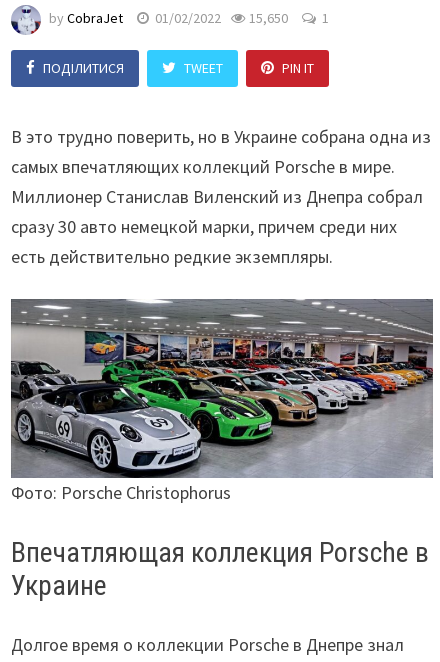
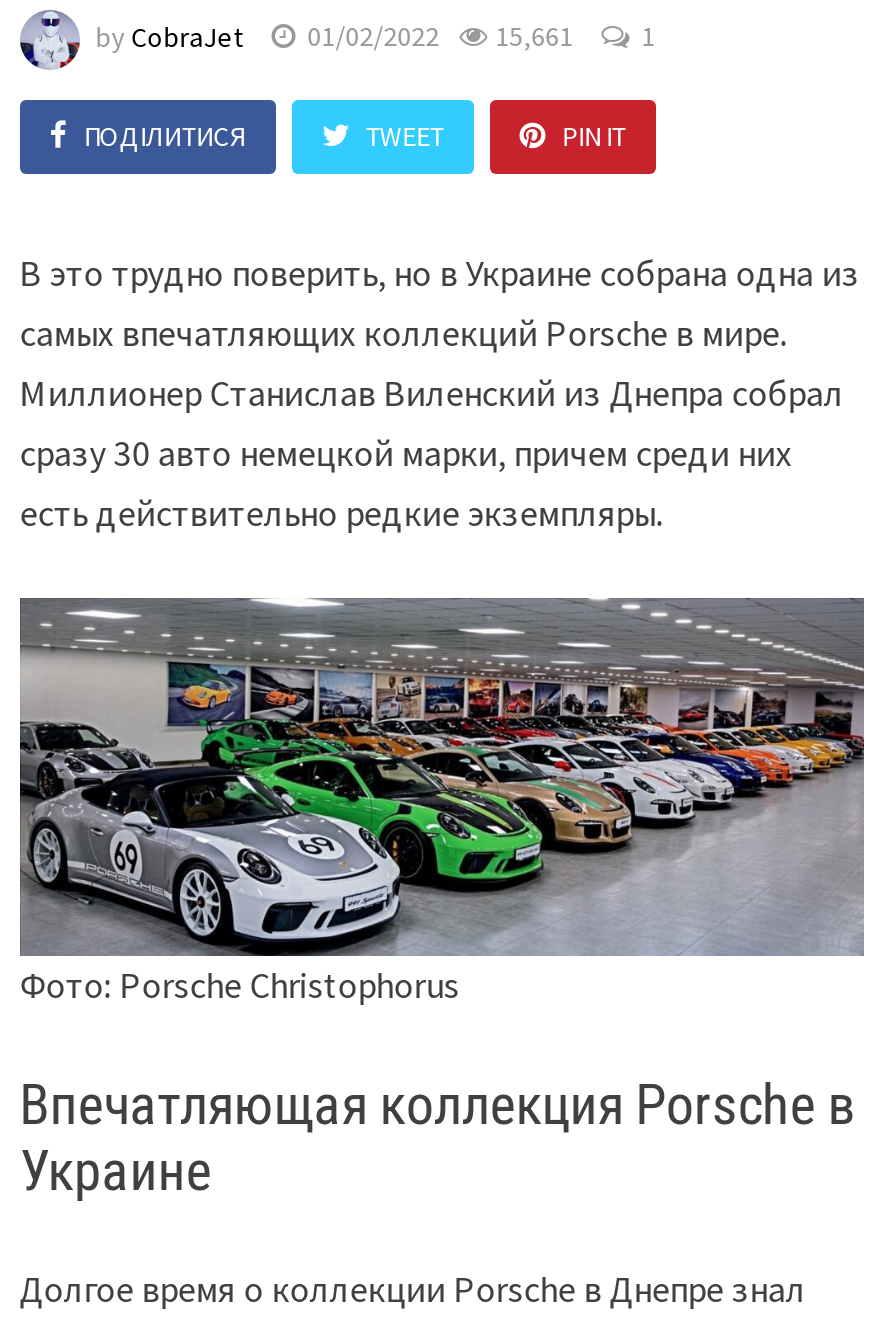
[49,9,329,27] by CobraJet 01/02/2022 15,650 1 -> [96,18,656,54] by CobraJet 01/02/2022 15,661 1

